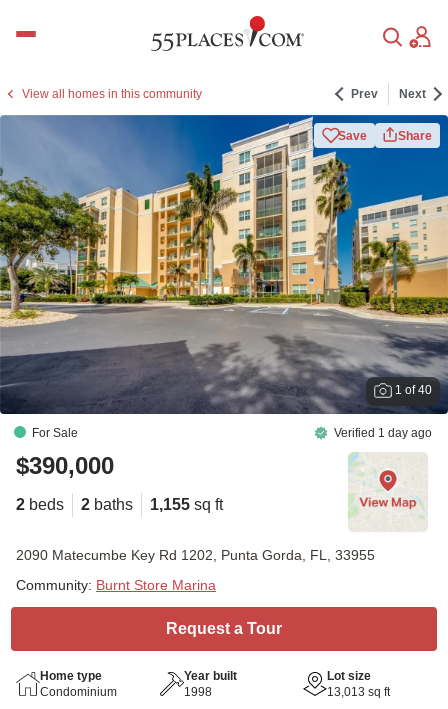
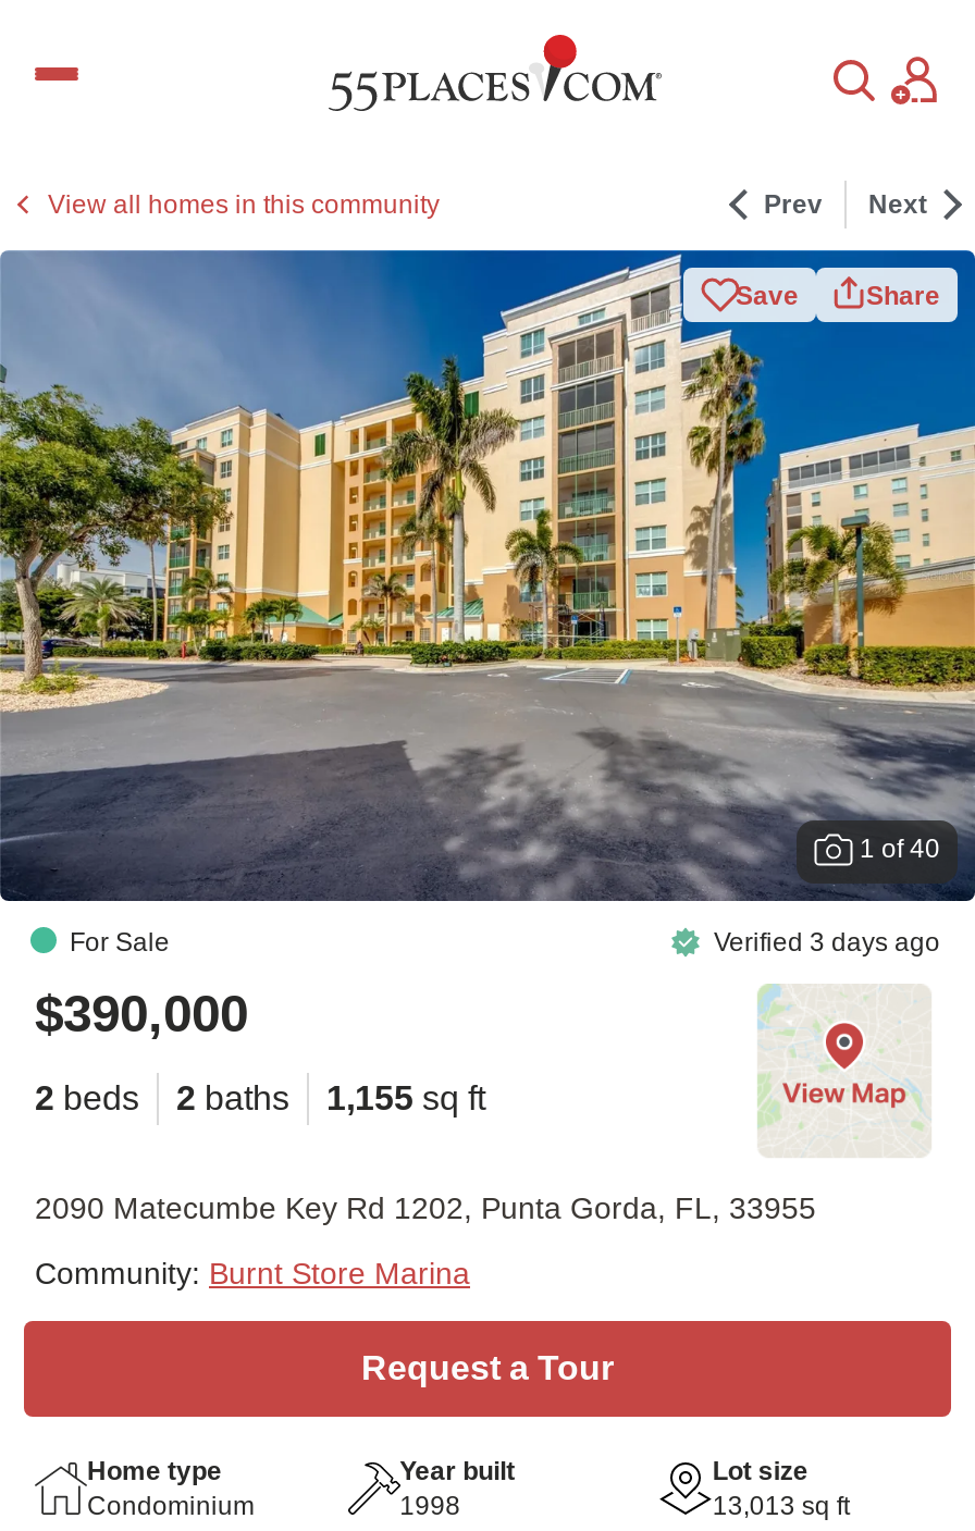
[334,426,432,440] Verified 1 day ago -> [714,926,940,957] Verified 3 days ago

